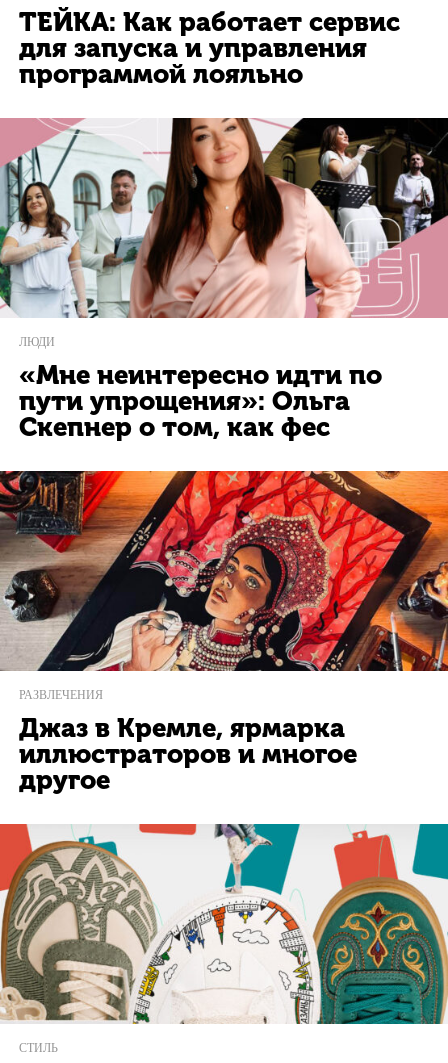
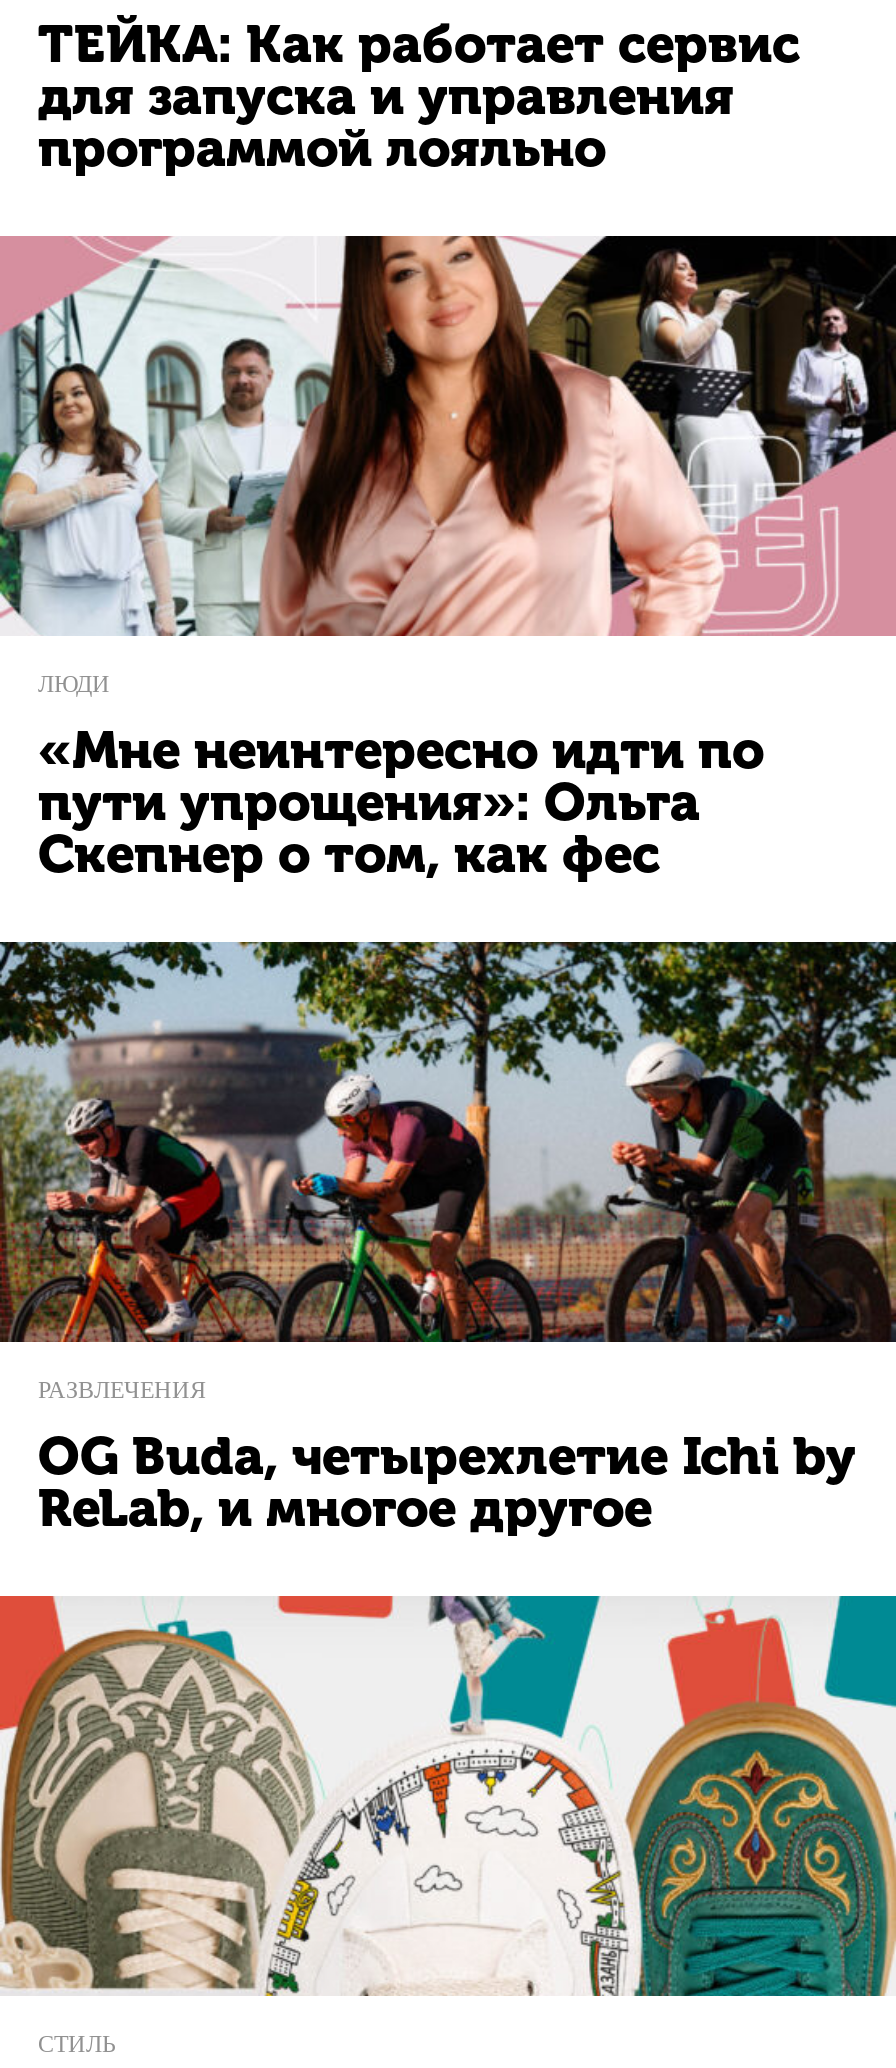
[3,470,445,672] [image] -> [6,940,890,1344] [image]
[19,713,357,796] Джаз в Кремле, ярмарка | иллюстраторов и многое | другое -> [38,1426,856,1540] OG Buda, четырехлетие Ichi by | ReLab, и многое другое

